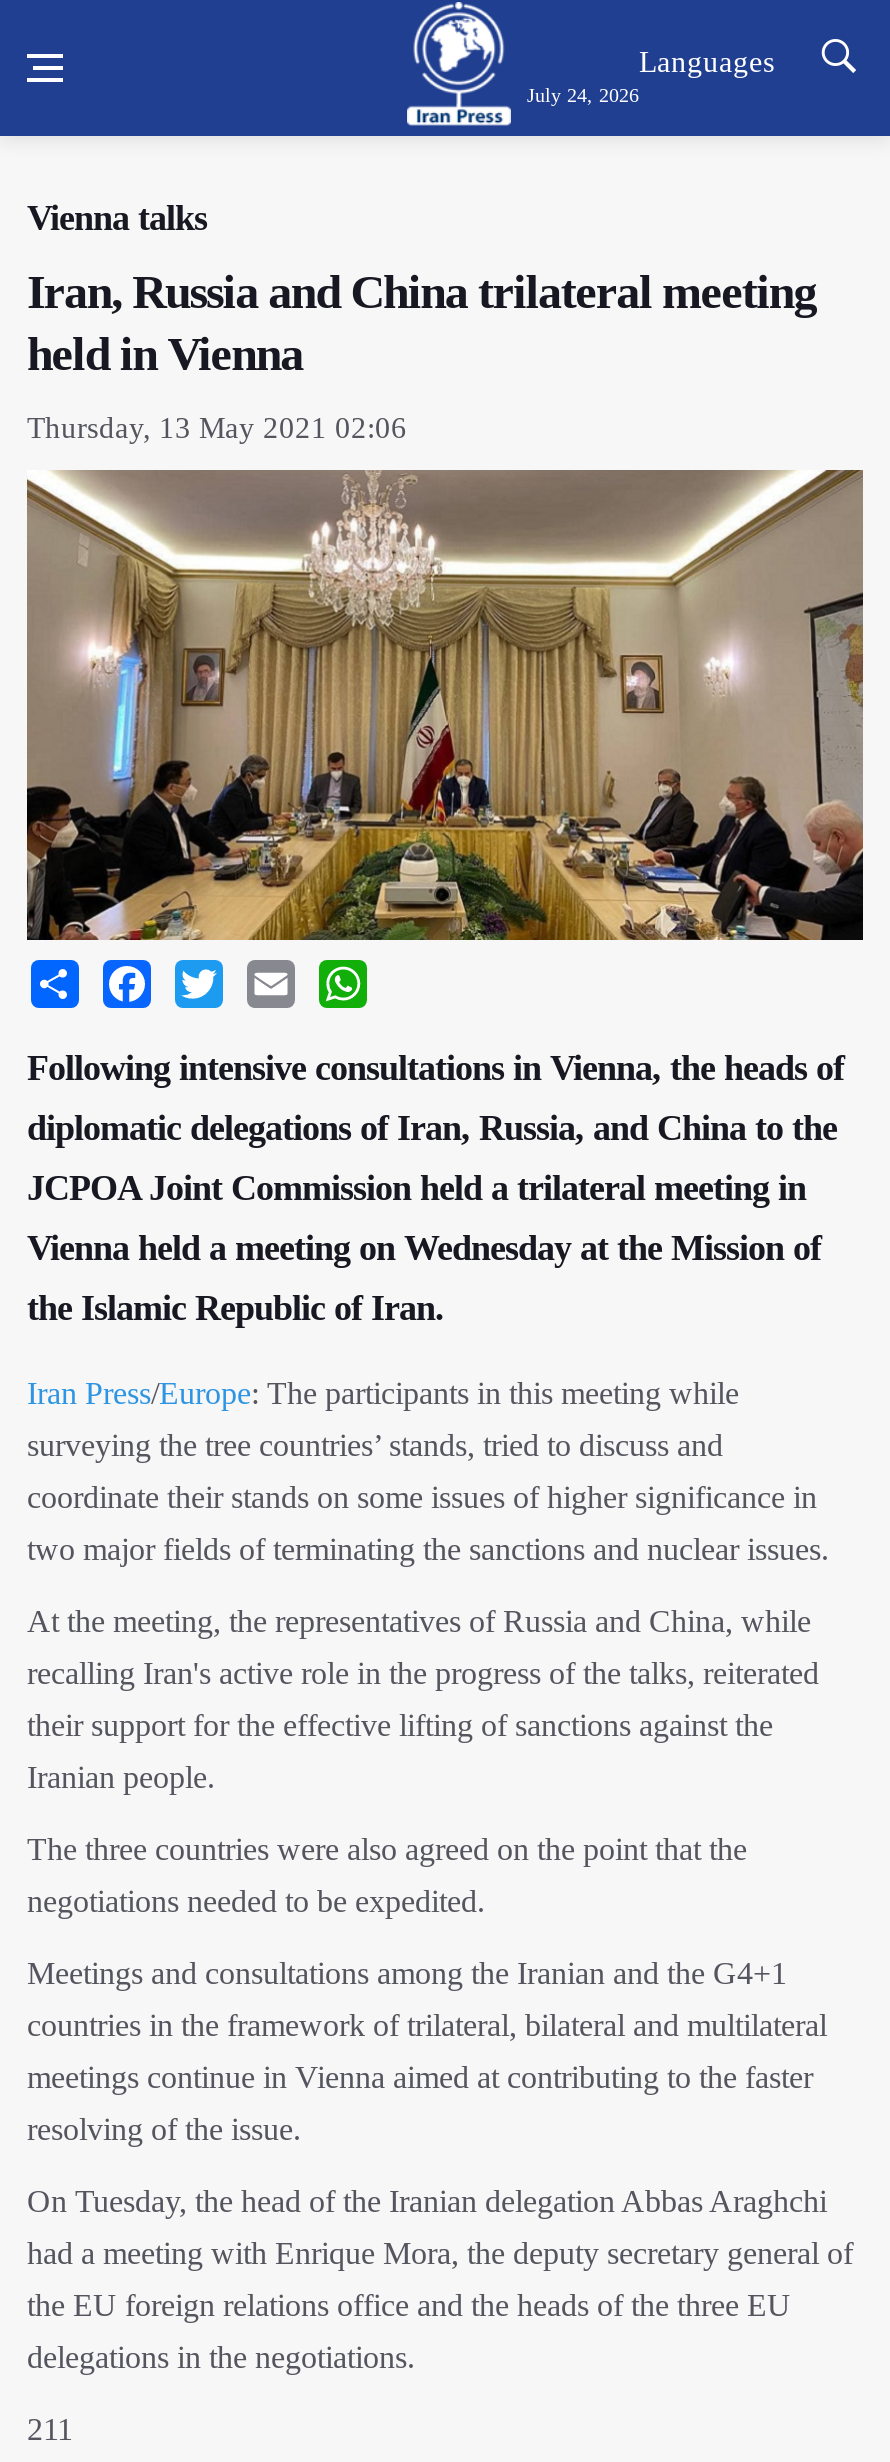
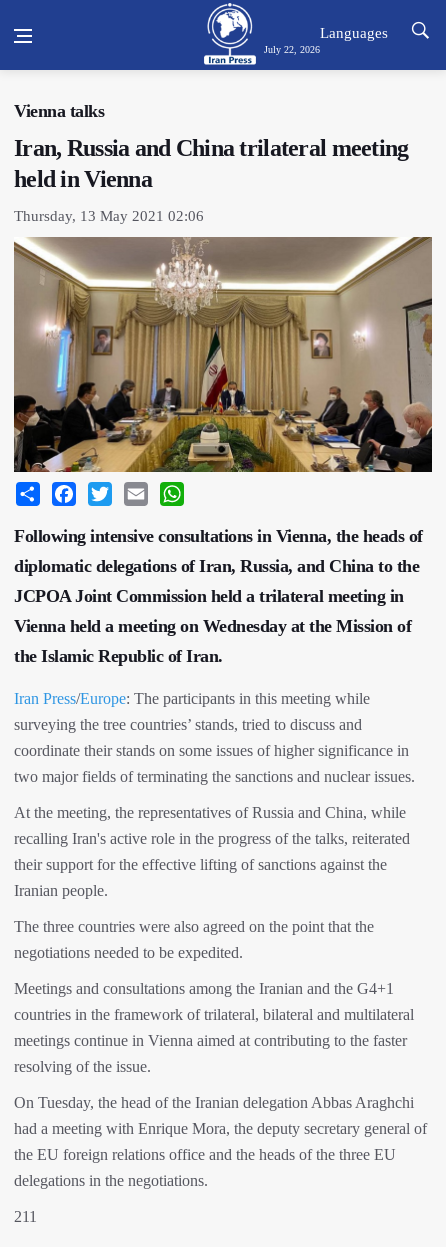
[527,84,639,106] July 24, 2026 -> [264,44,320,55] July 22, 2026

